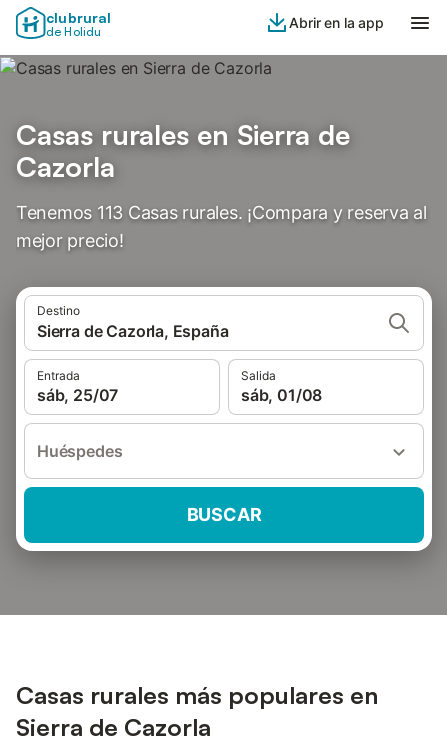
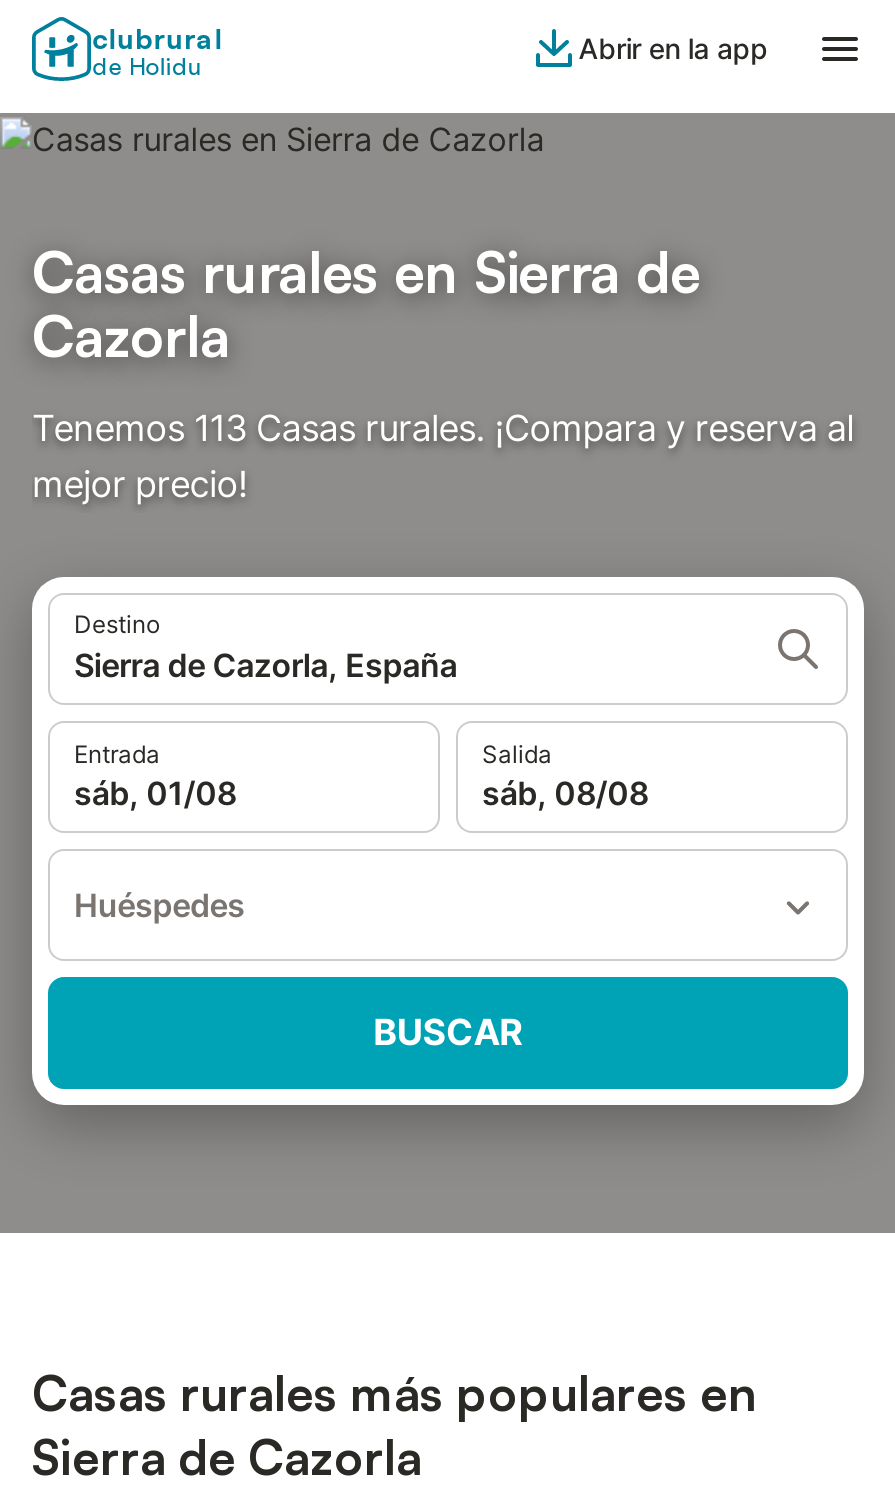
[37,385,118,405] sáb, 25/07 -> [74,773,236,813] sáb, 01/08
[241,385,322,405] sáb, 01/08 -> [482,773,648,813] sáb, 08/08

